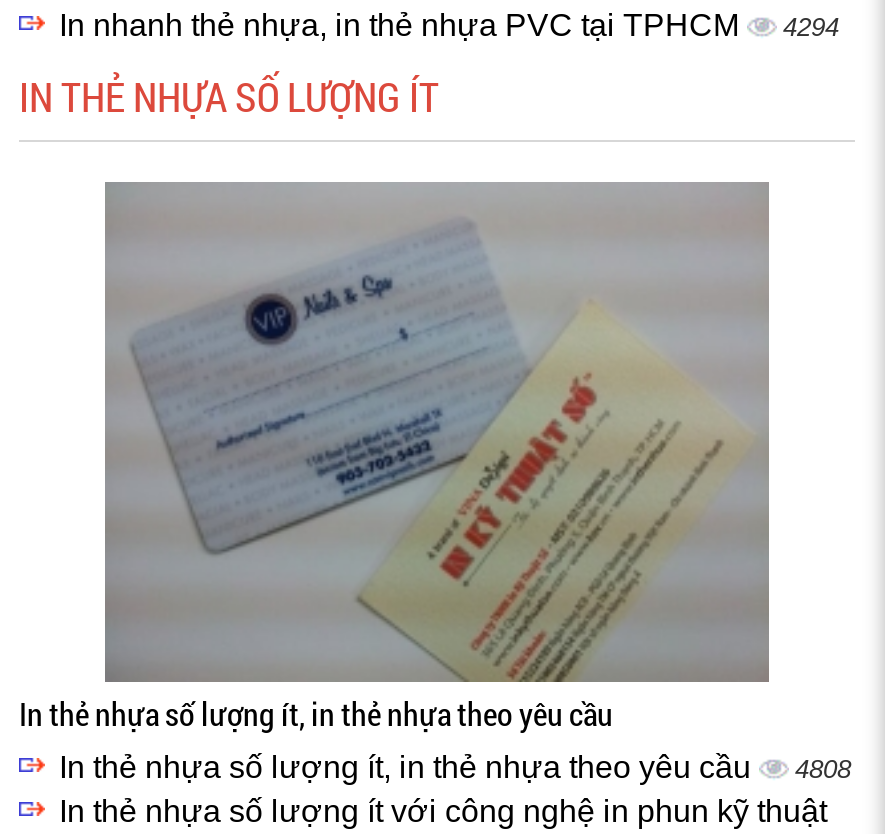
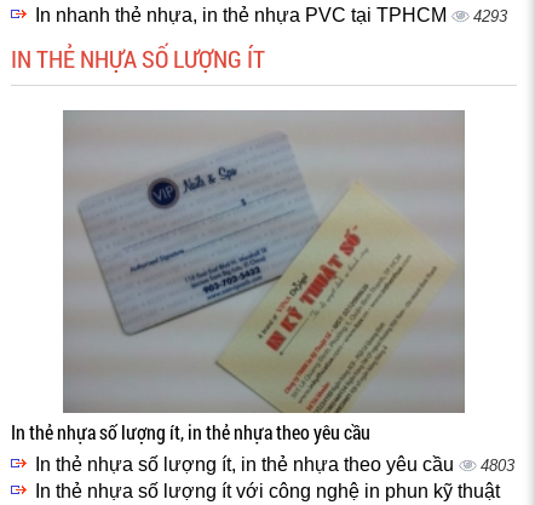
[59,8,839,42] In nhanh thẻ nhựa, in thẻ nhựa PVC tại TPHCM 4294 -> [35,5,507,25] In nhanh thẻ nhựa, in thẻ nhựa PVC tại TPHCM 4293
[59,750,851,784] In thẻ nhựa số lượng ít, in thẻ nhựa theo yêu cầu 4808 -> [35,454,514,475] In thẻ nhựa số lượng ít, in thẻ nhựa theo yêu cầu 4803

